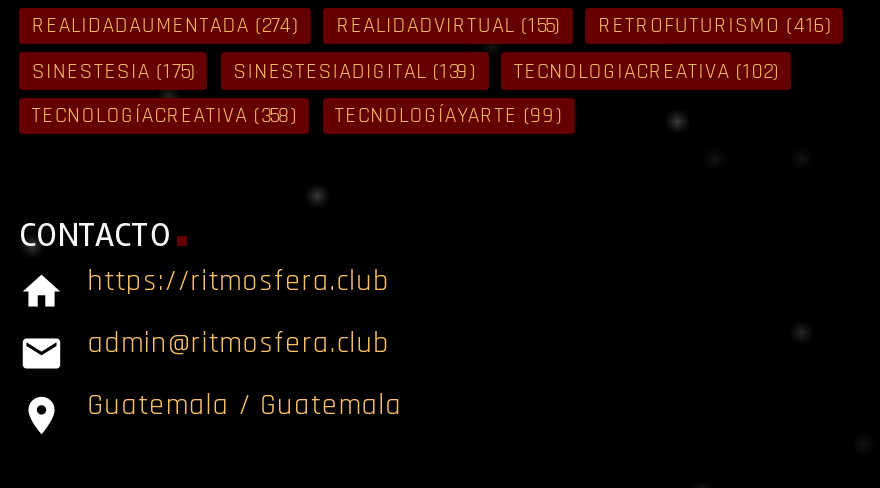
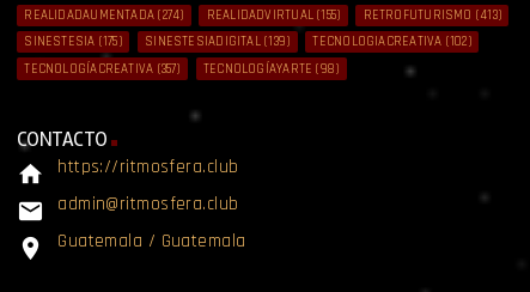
[598,12,831,40] RETROFUTURISMO (416) -> [363,7,501,24] RETROFUTURISMO (413)
[32,101,296,129] TECNOLOGÍACREATIVA (358) -> [24,61,180,77] TECNOLOGÍACREATIVA (357)
[335,101,562,129] TECNOLOGÍAYARTE (99) -> [203,61,339,77] TECNOLOGÍAYARTE (98)

